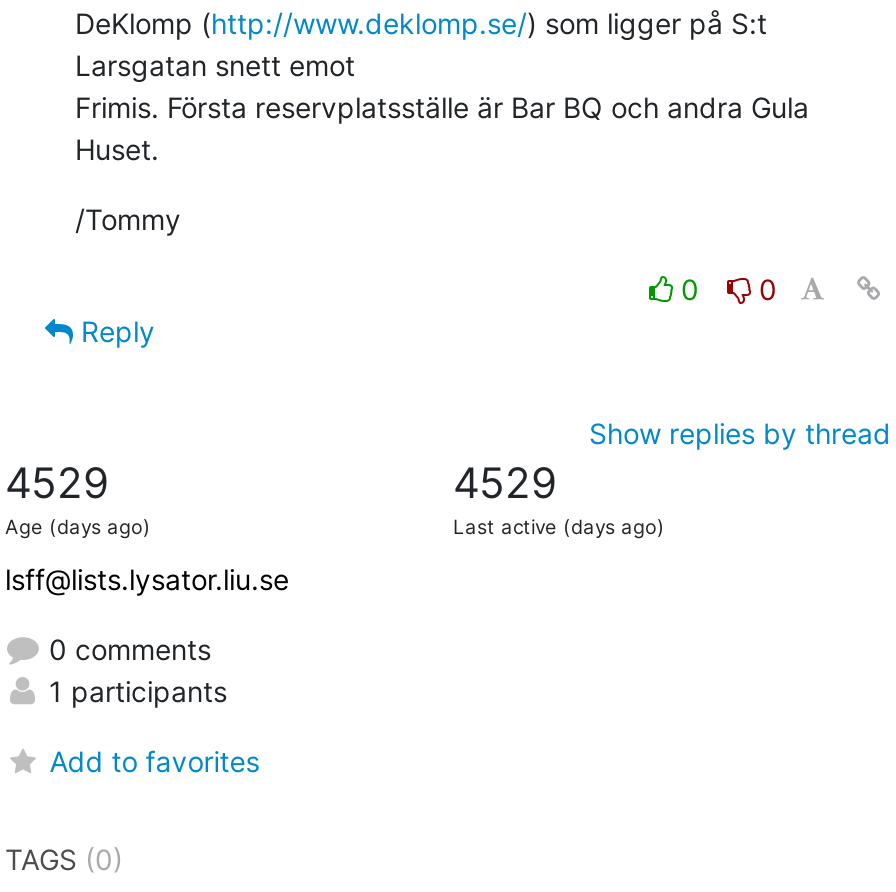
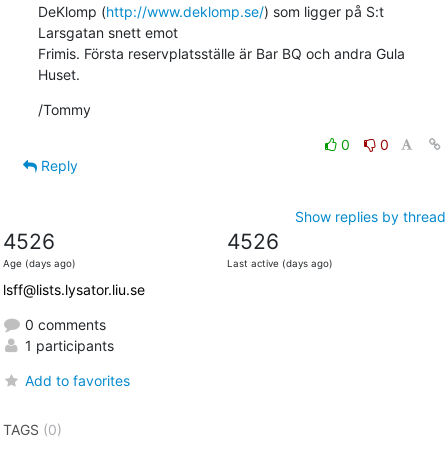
[5,458,109,508] 4529 -> [2,229,54,254] 4526
[453,458,557,508] 4529 -> [226,229,278,254] 4526

